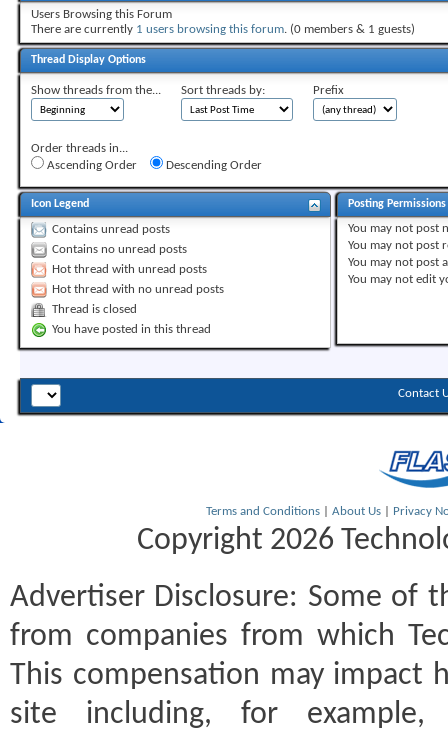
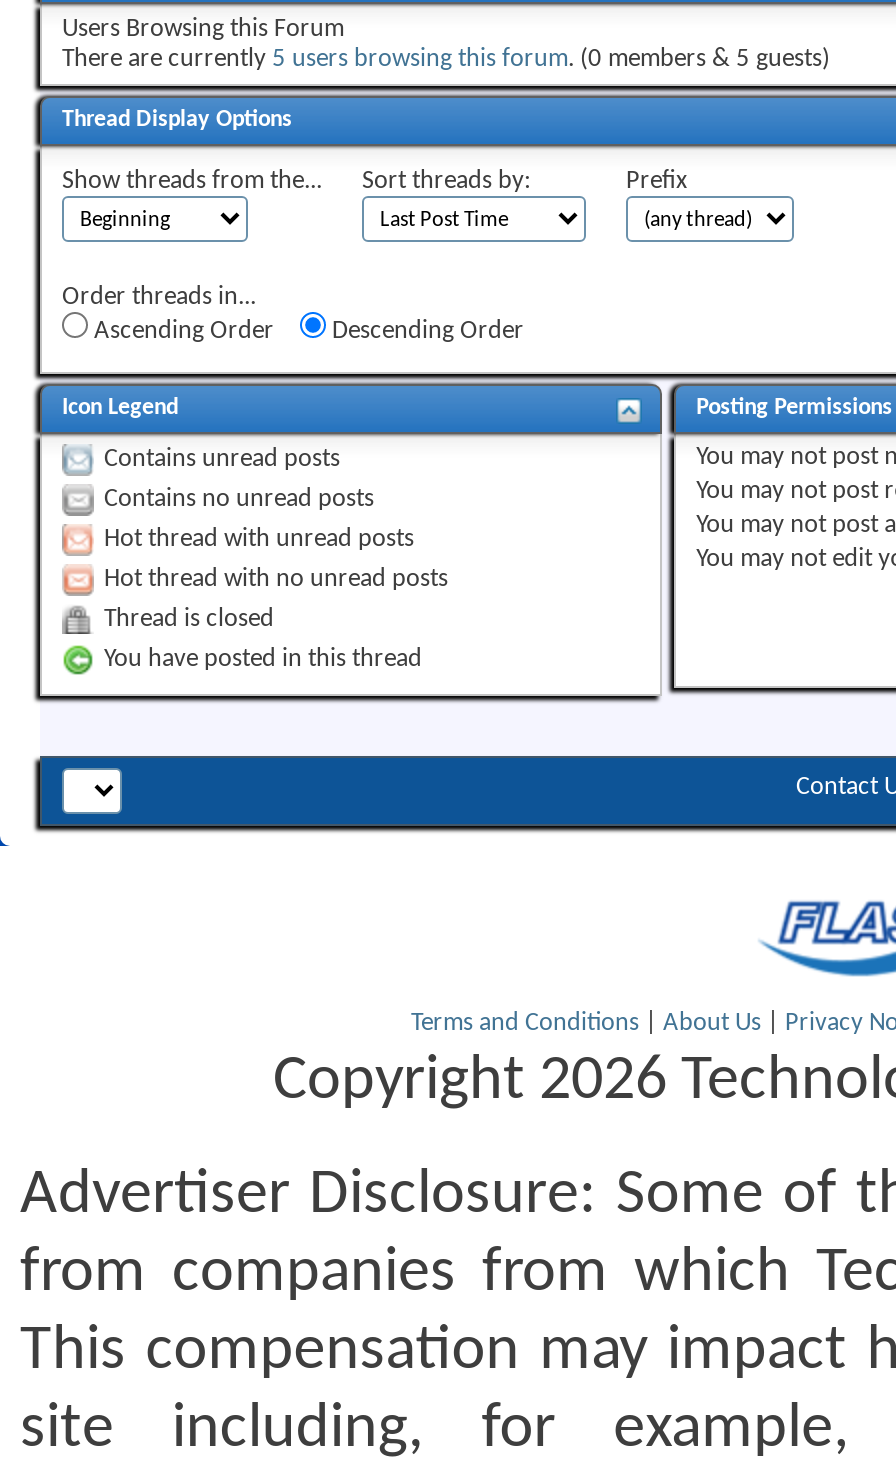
[31,23,415,36] There are currently 1 users browsing this forum. (0 members & 1 guests) -> [62,46,830,72] There are currently 5 users browsing this forum. (0 members & 5 guests)

